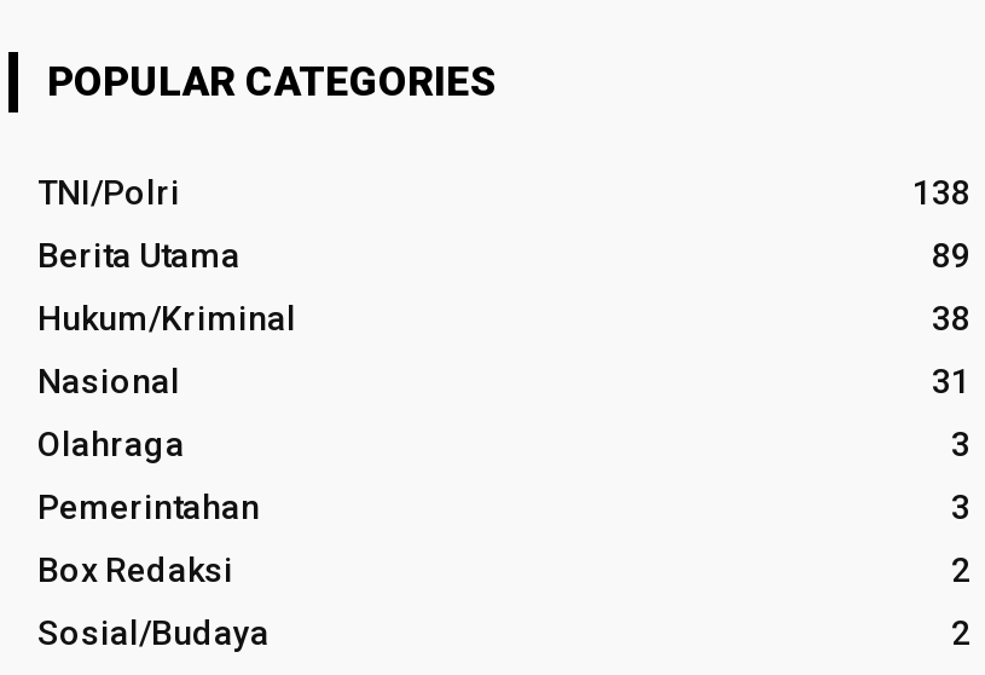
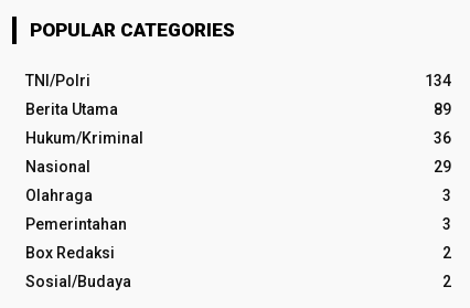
[912,174,970,213] 138 -> [425,72,451,89] 134
[932,300,970,338] 38 -> [434,129,451,147] 36
[932,363,970,401] 31 -> [434,158,451,175] 29

